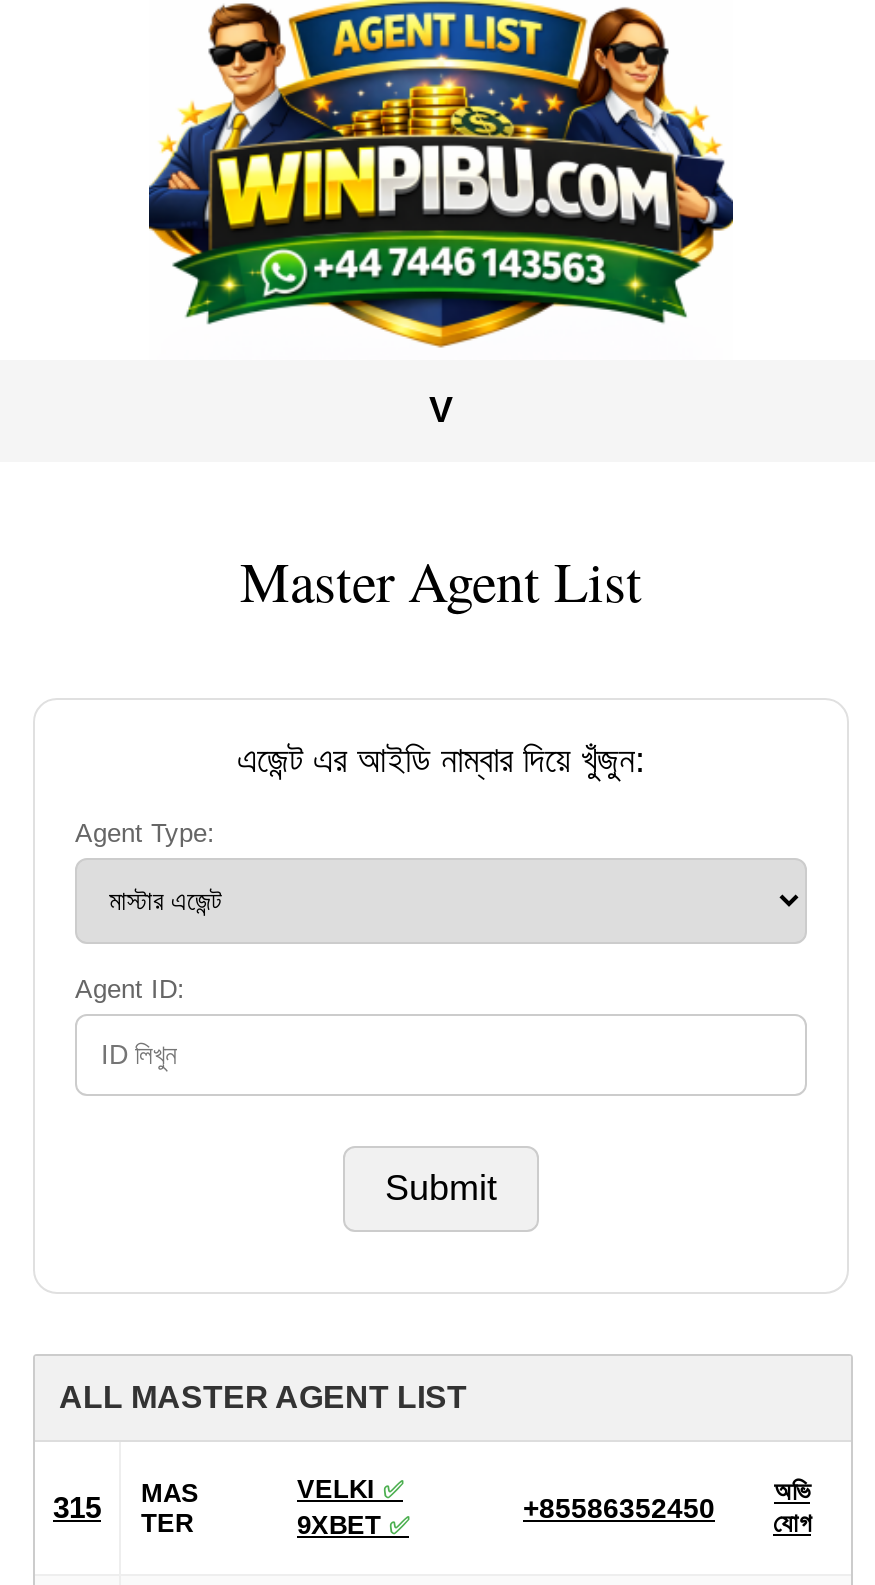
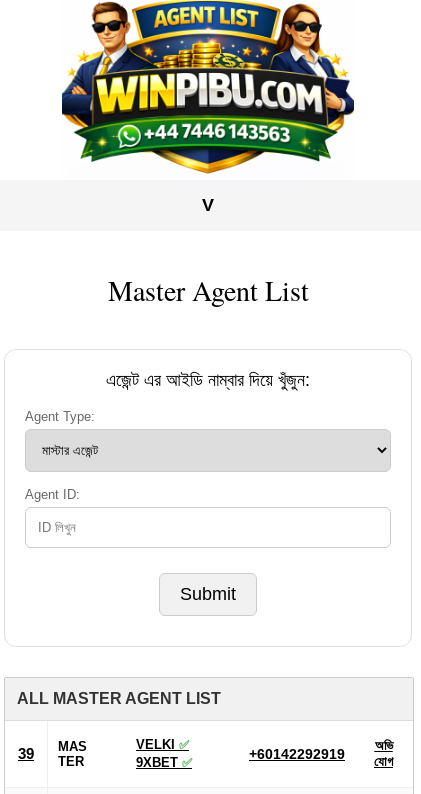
[53,1478,199,1538] 315 MAS TER -> [18,739,87,769] 39 MAS TER
[523,1492,811,1538] +85586352450 যোগ -> [249,746,393,769] +60142292919 যোগ

